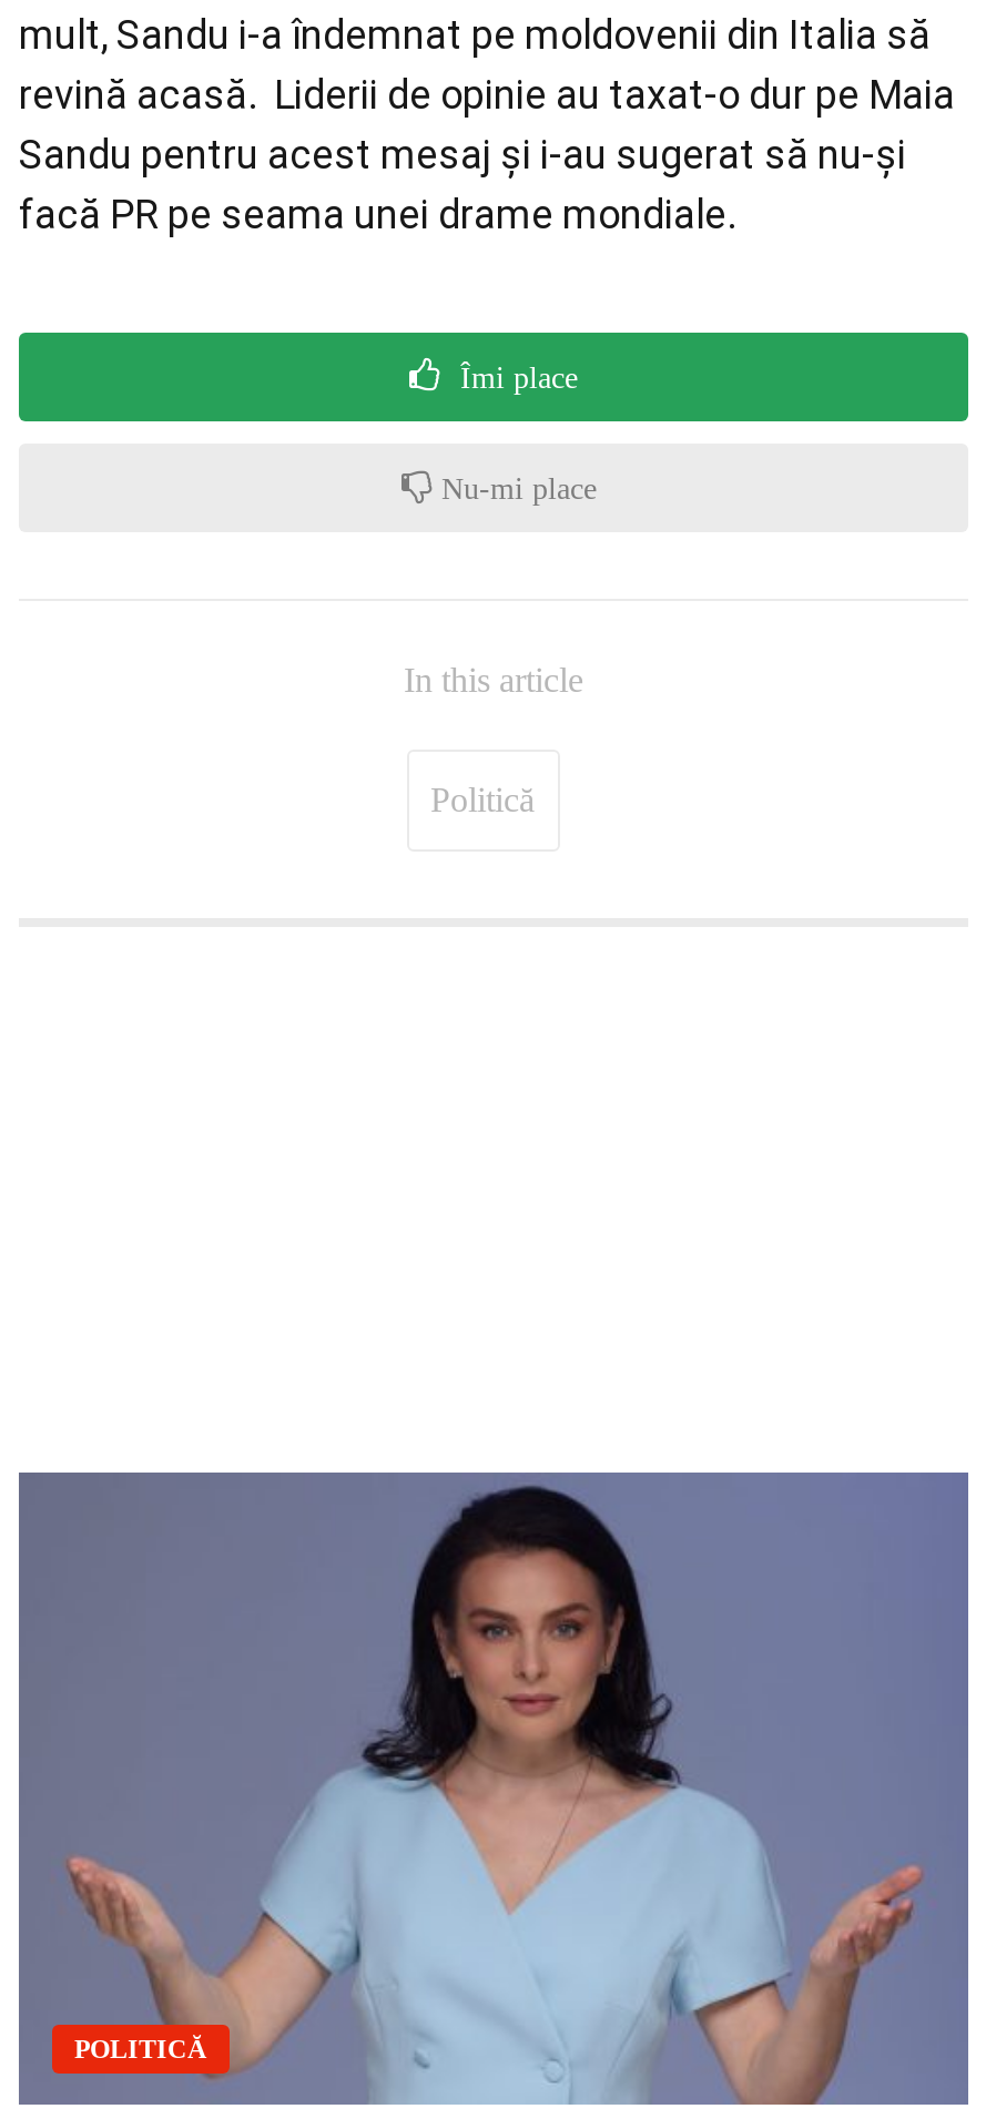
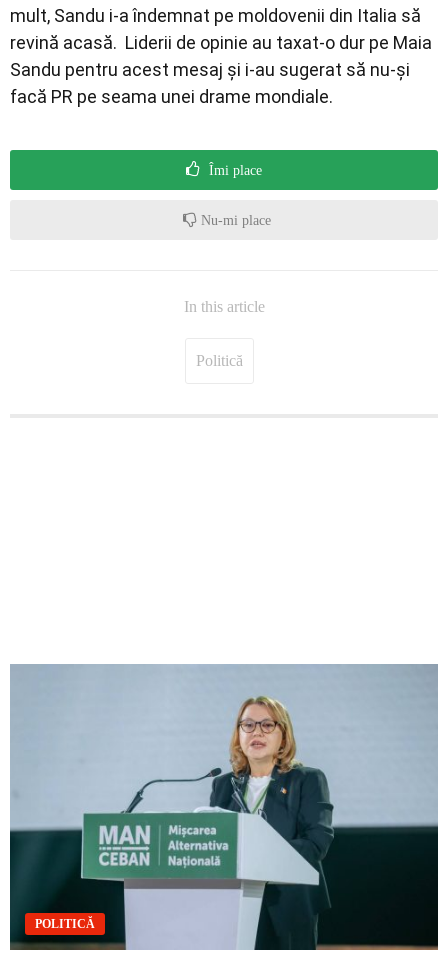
[17,1473,970,2107] [image] -> [9,664,439,951] [image]

